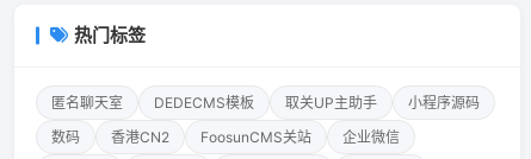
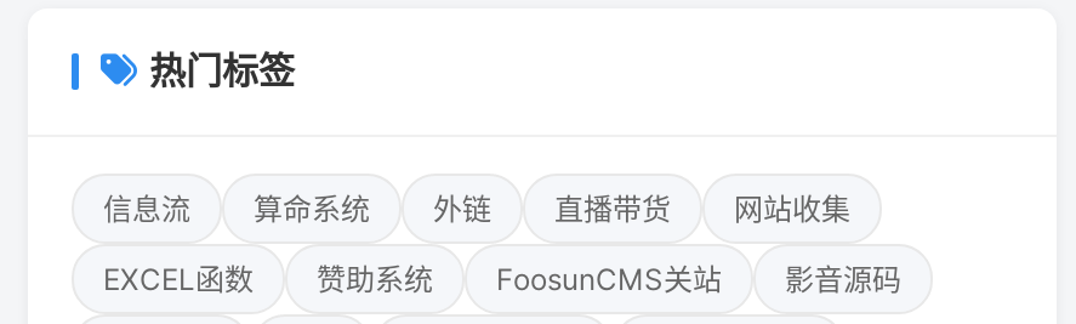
[51,94,480,112] 匿名聊天室 | DEDECMS模板 | 取关UP主助手 | 小程序源码 -> [103,191,850,227] 信息流 | 算命系统 | 外链 | 直播带货 | 网站收集
[51,128,169,146] 数码 | 香港CN2 -> [103,261,433,297] EXCEL函数 | 赞助系统
[342,128,400,146] 企业微信 -> [785,261,901,297] 影音源码

